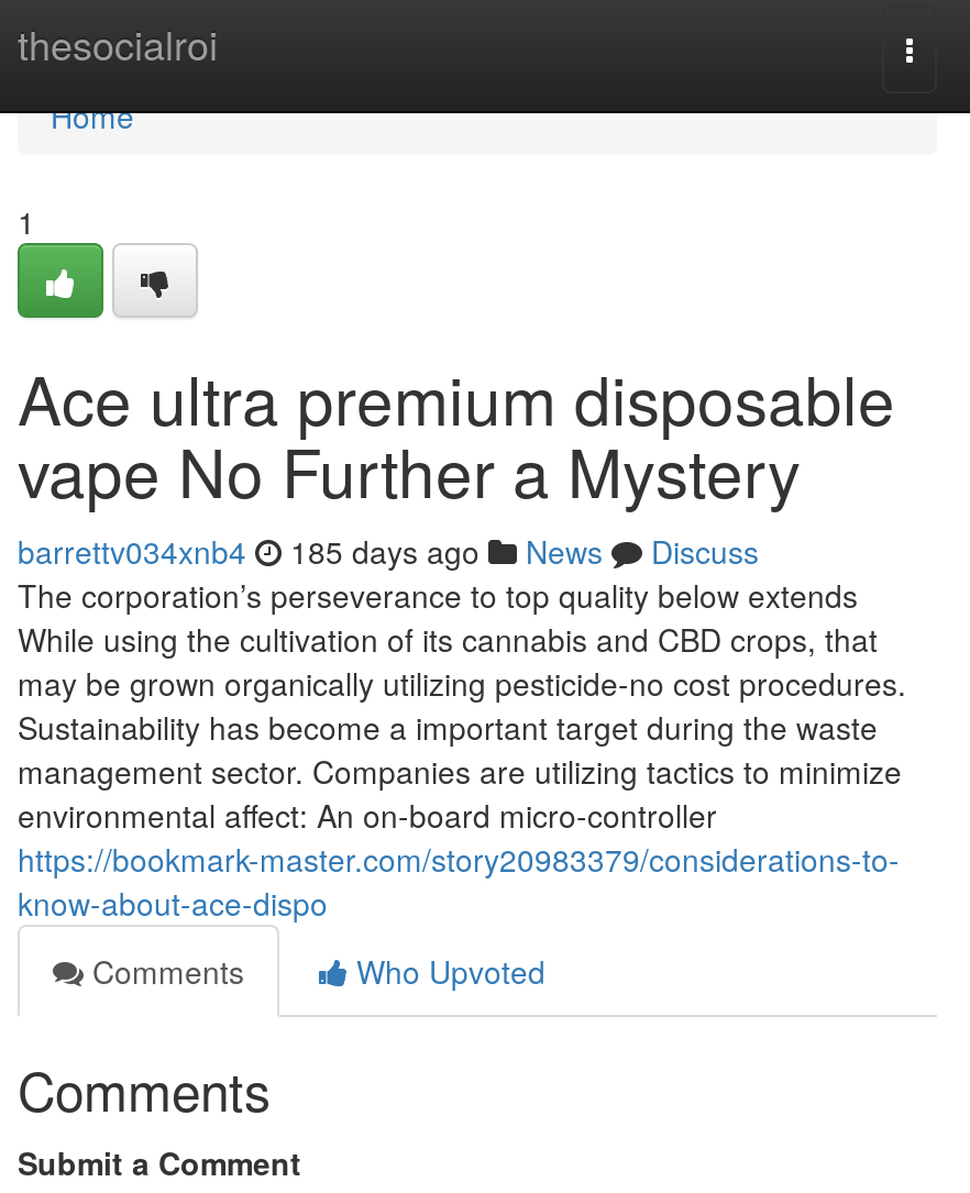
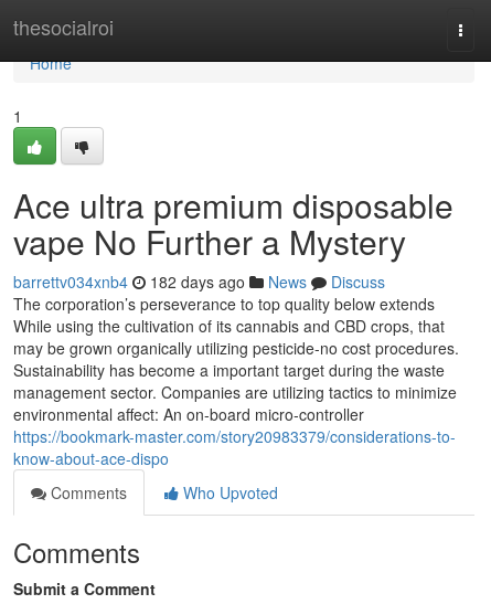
[18,529,759,573] barrettv034xnb4 185 days ago News Discuss -> [13,271,385,293] barrettv034xnb4 182 days ago News Discuss

